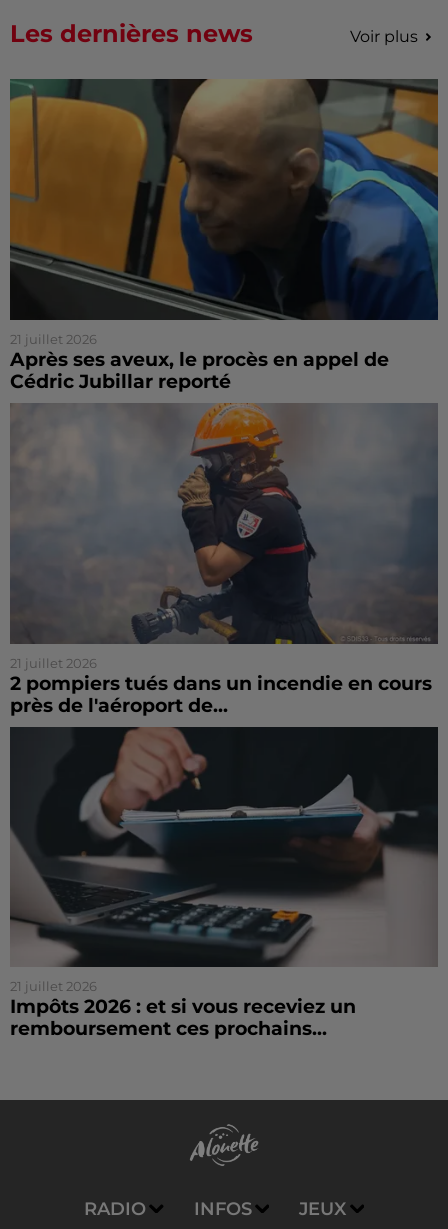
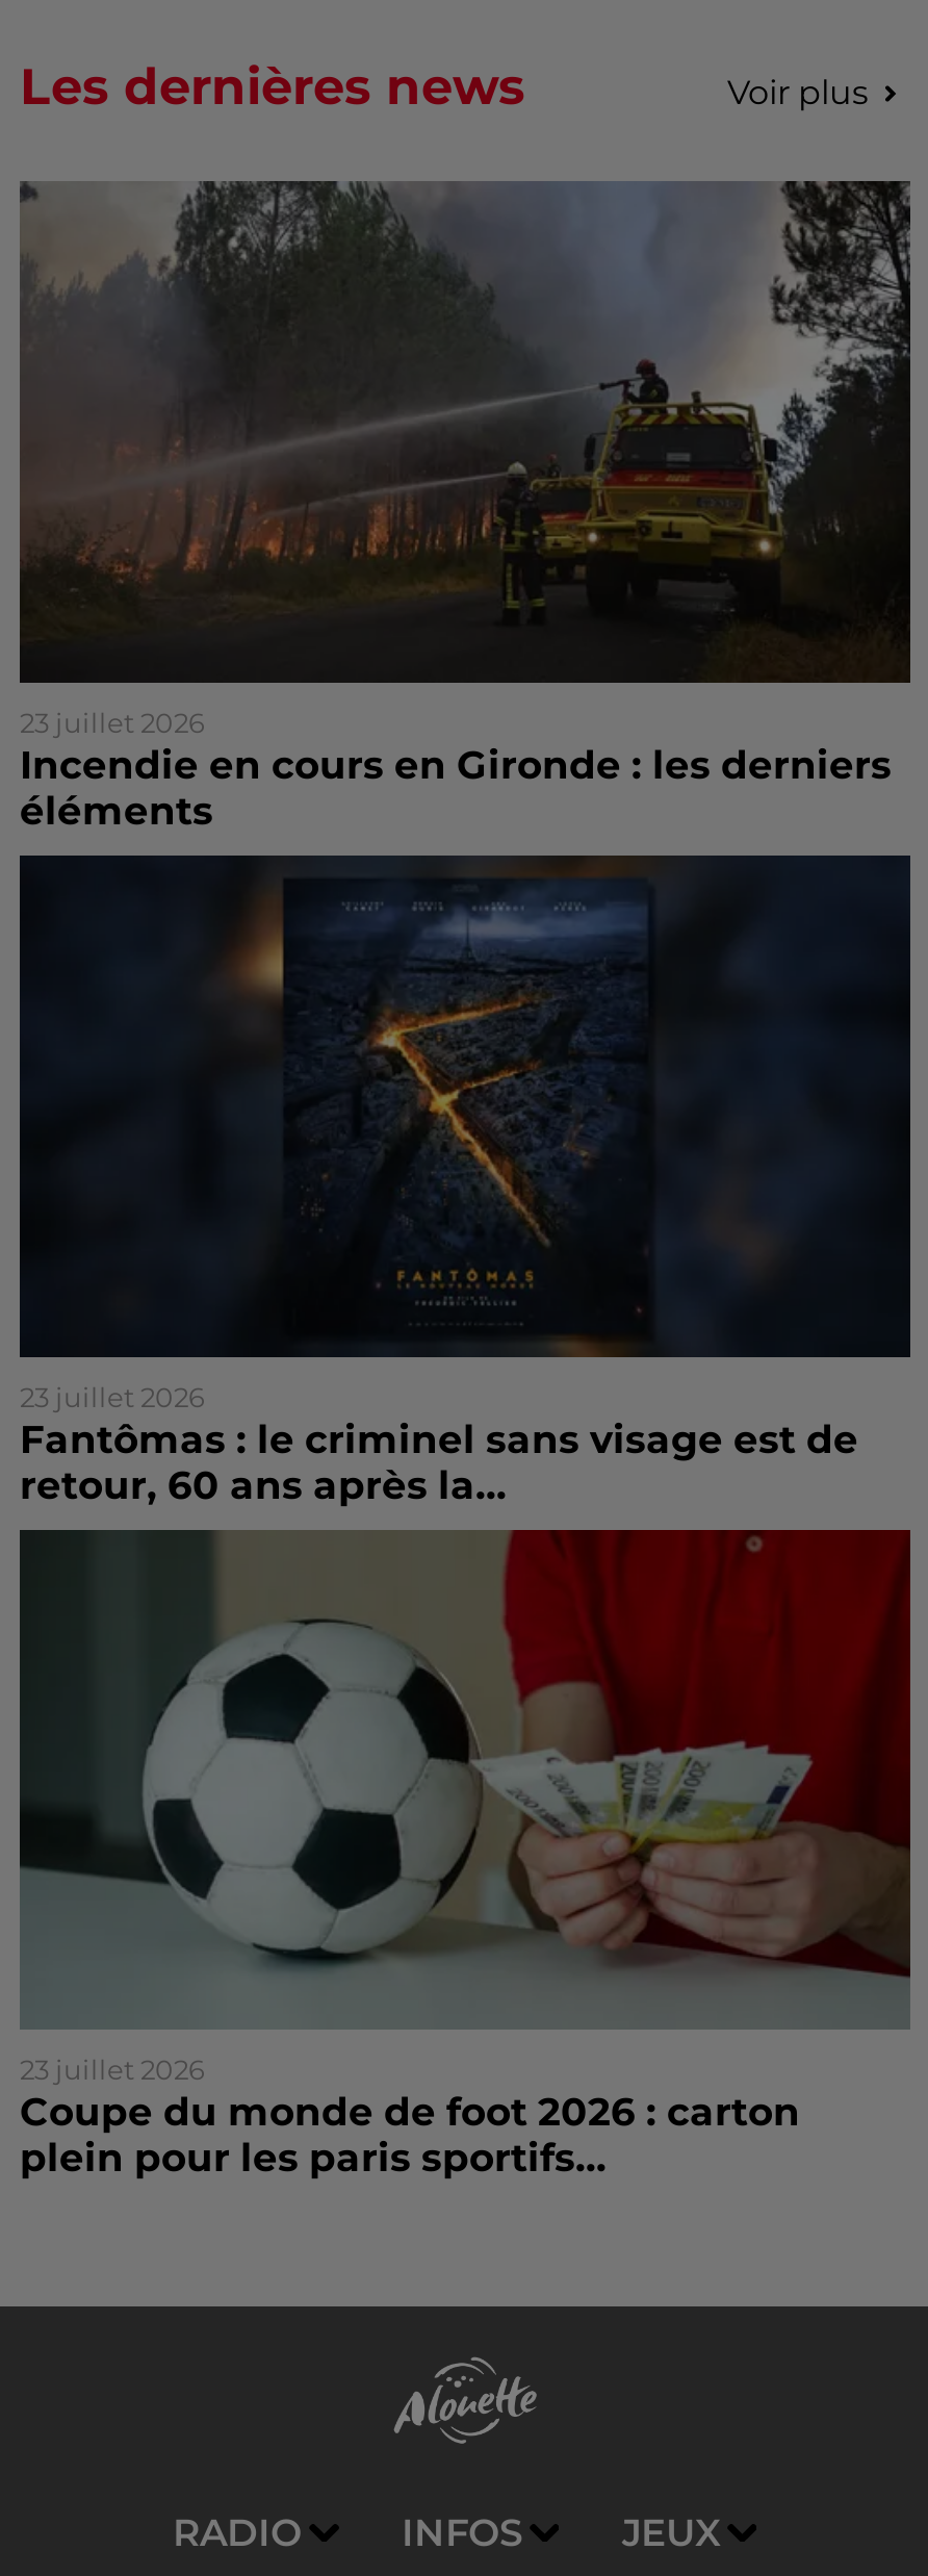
[9,78,439,393] [image] | 21 juillet 2026 | Après ses aveux, le procès en appel de | Cédric Jubillar reporté -> [18,179,912,834] [image] | 23 juillet 2026 | Incendie en cours en Gironde : les derniers | éléments
[10,402,439,716] [image] | 21 juillet 2026 | 2 pompiers tués dans un incendie en cours | près de l'aéroport de... -> [18,853,912,1508] [image] | 23 juillet 2026 | Fantômas : le criminel sans visage est de | retour, 60 ans après la...
[10,726,439,1040] [image] | 21 juillet 2026 | Impôts 2026 : et si vous receviez un | remboursement ces prochains... -> [20,1528,912,2182] [image] | 23 juillet 2026 | Coupe du monde de foot 2026 : carton | plein pour les paris sportifs...

